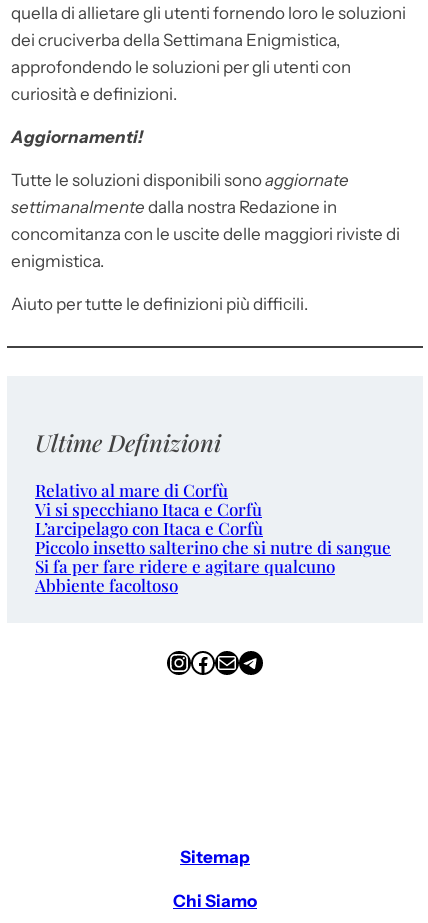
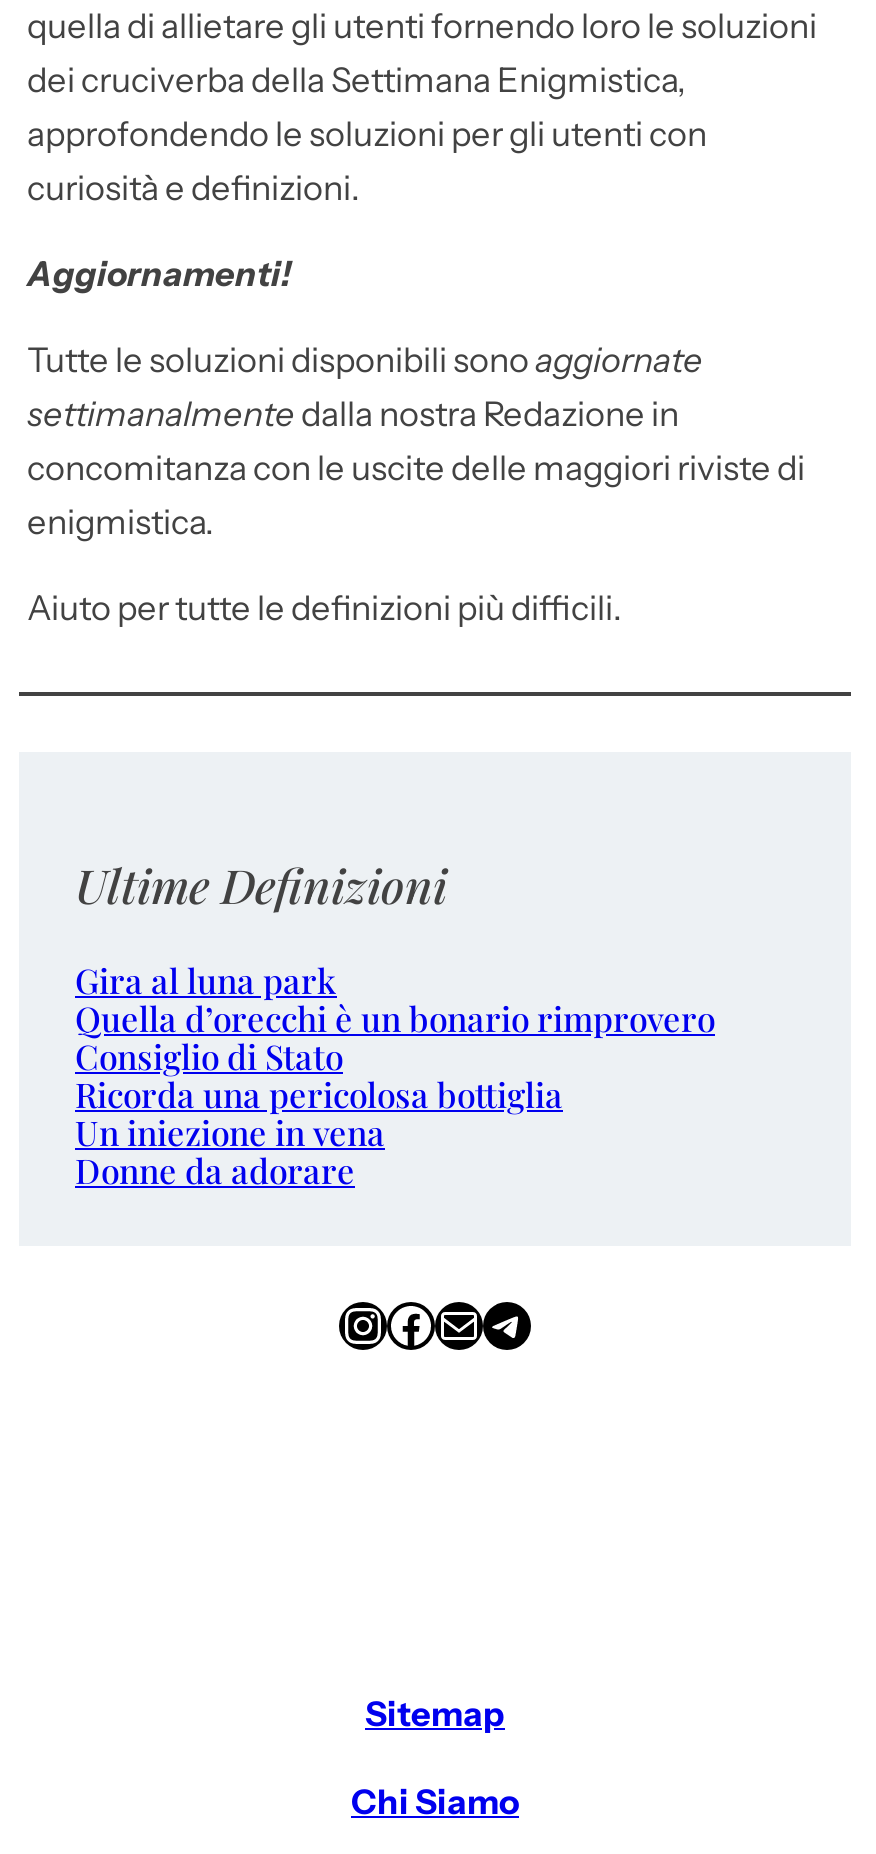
[35,479,391,596] Relativo al mare di Corfù | Vi si specchiano Itaca e Corfù | L’arcipelago con Itaca e Corfù | Piccolo insetto salterino che si nutre di sangue | Si fa per fare ridere e agitare qualcuno | Abbiente facoltoso -> [75,958,715,1192] Gira al luna park | Quella d’orecchi è un bonario rimprovero | Consiglio di Stato | Ricorda una pericolosa bottiglia | Un iniezione in vena | Donne da adorare

